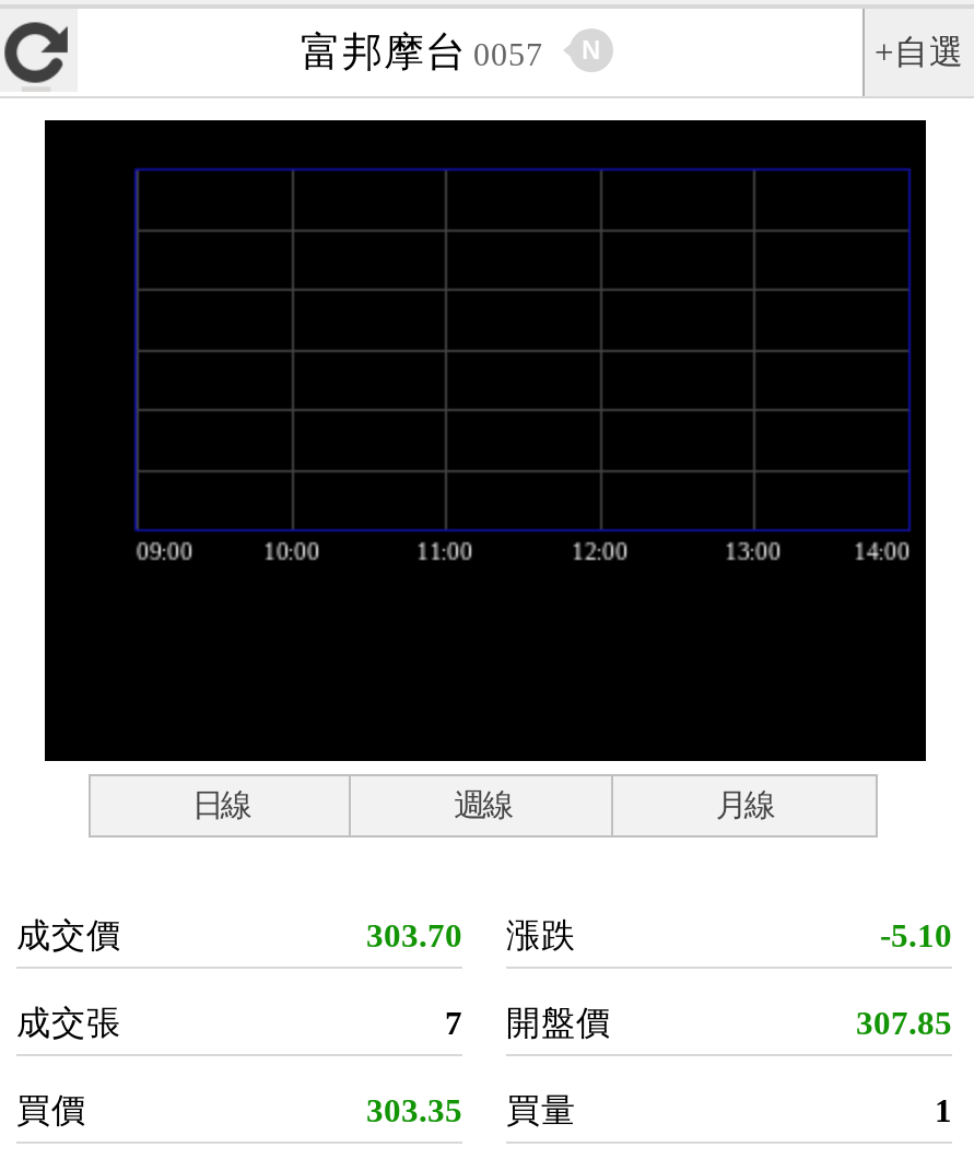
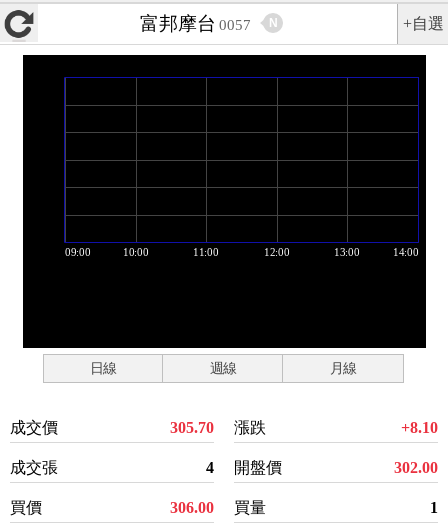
[366,916,576,953] 303.70 漲跌 -> [170,419,266,436] 305.70 漲跌
[880,916,952,953] -5.10 -> [401,419,438,436] +8.10
[445,1004,611,1041] 7 開盤價 -> [206,459,282,476] 4 開盤價
[856,1004,952,1041] 307.85 -> [394,459,438,476] 302.00
[366,1091,576,1128] 303.35 買量 -> [170,499,266,516] 306.00 買量

